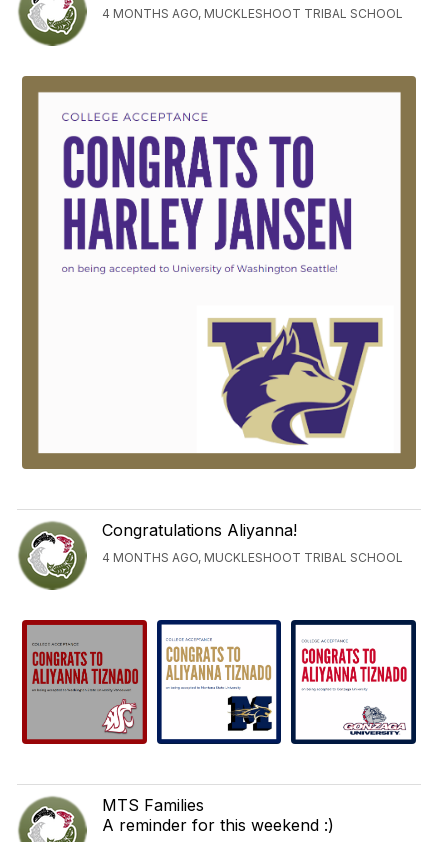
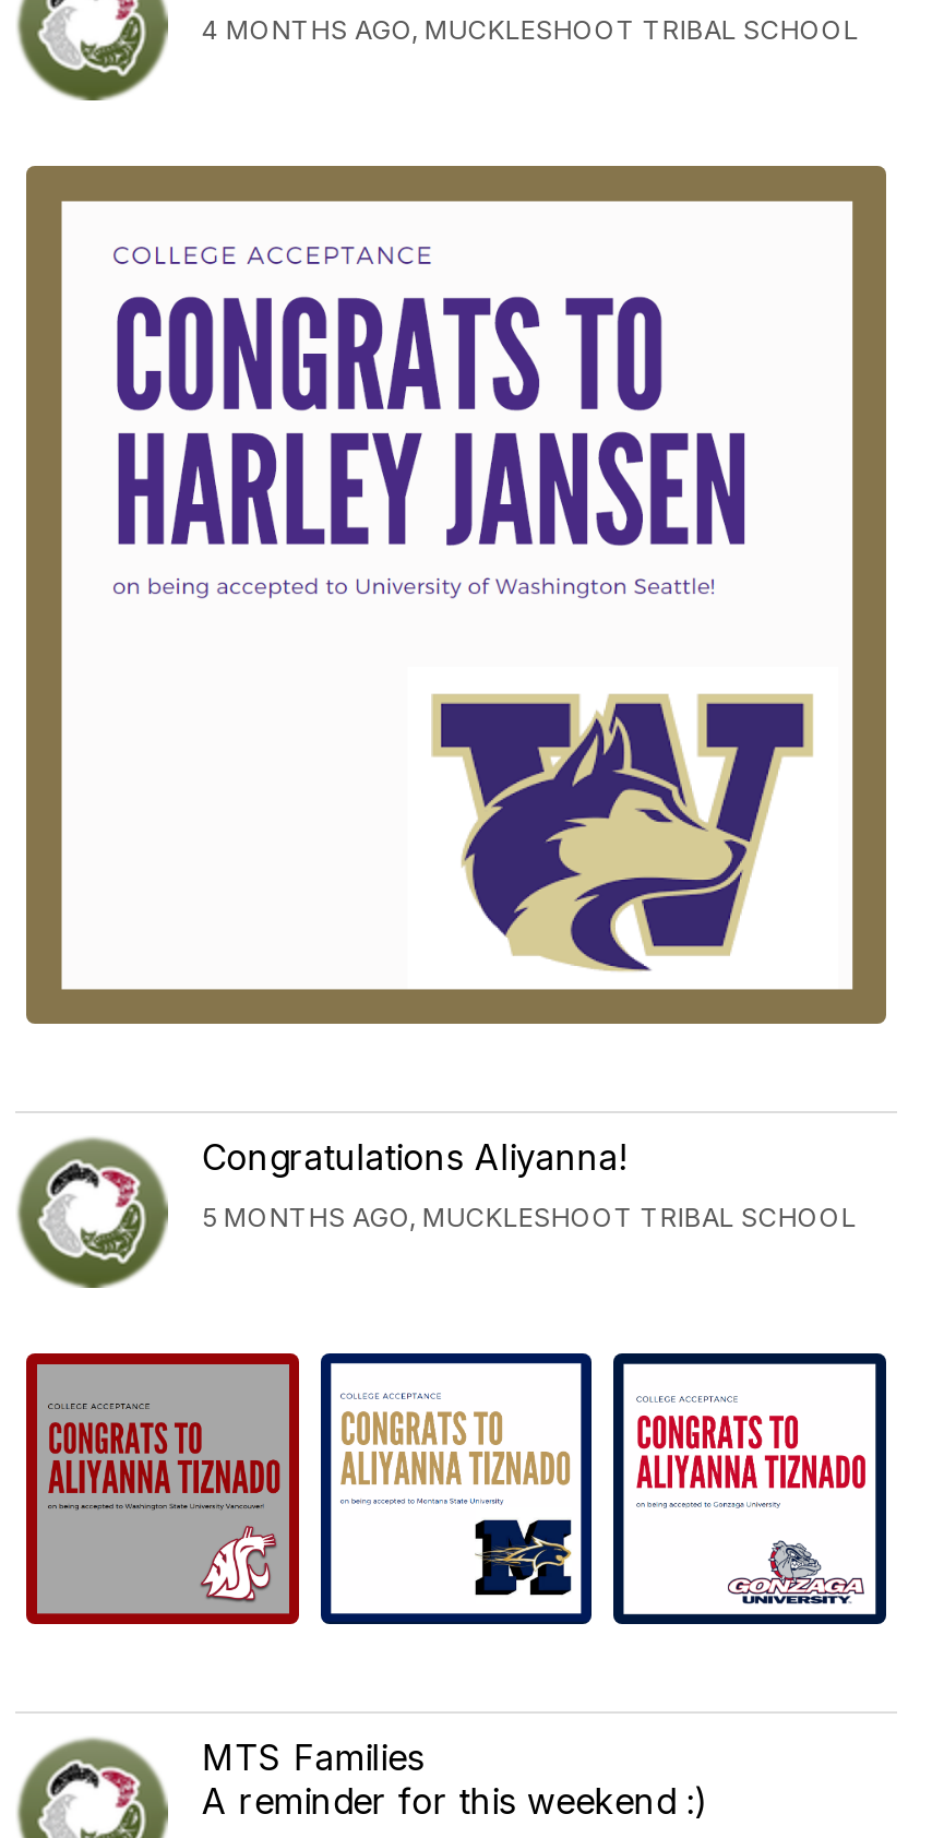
[102,550,403,565] 4 MONTHS AGO, MUCKLESHOOT TRIBAL SCHOOL -> [202,1200,856,1233] 5 MONTHS AGO, MUCKLESHOOT TRIBAL SCHOOL

